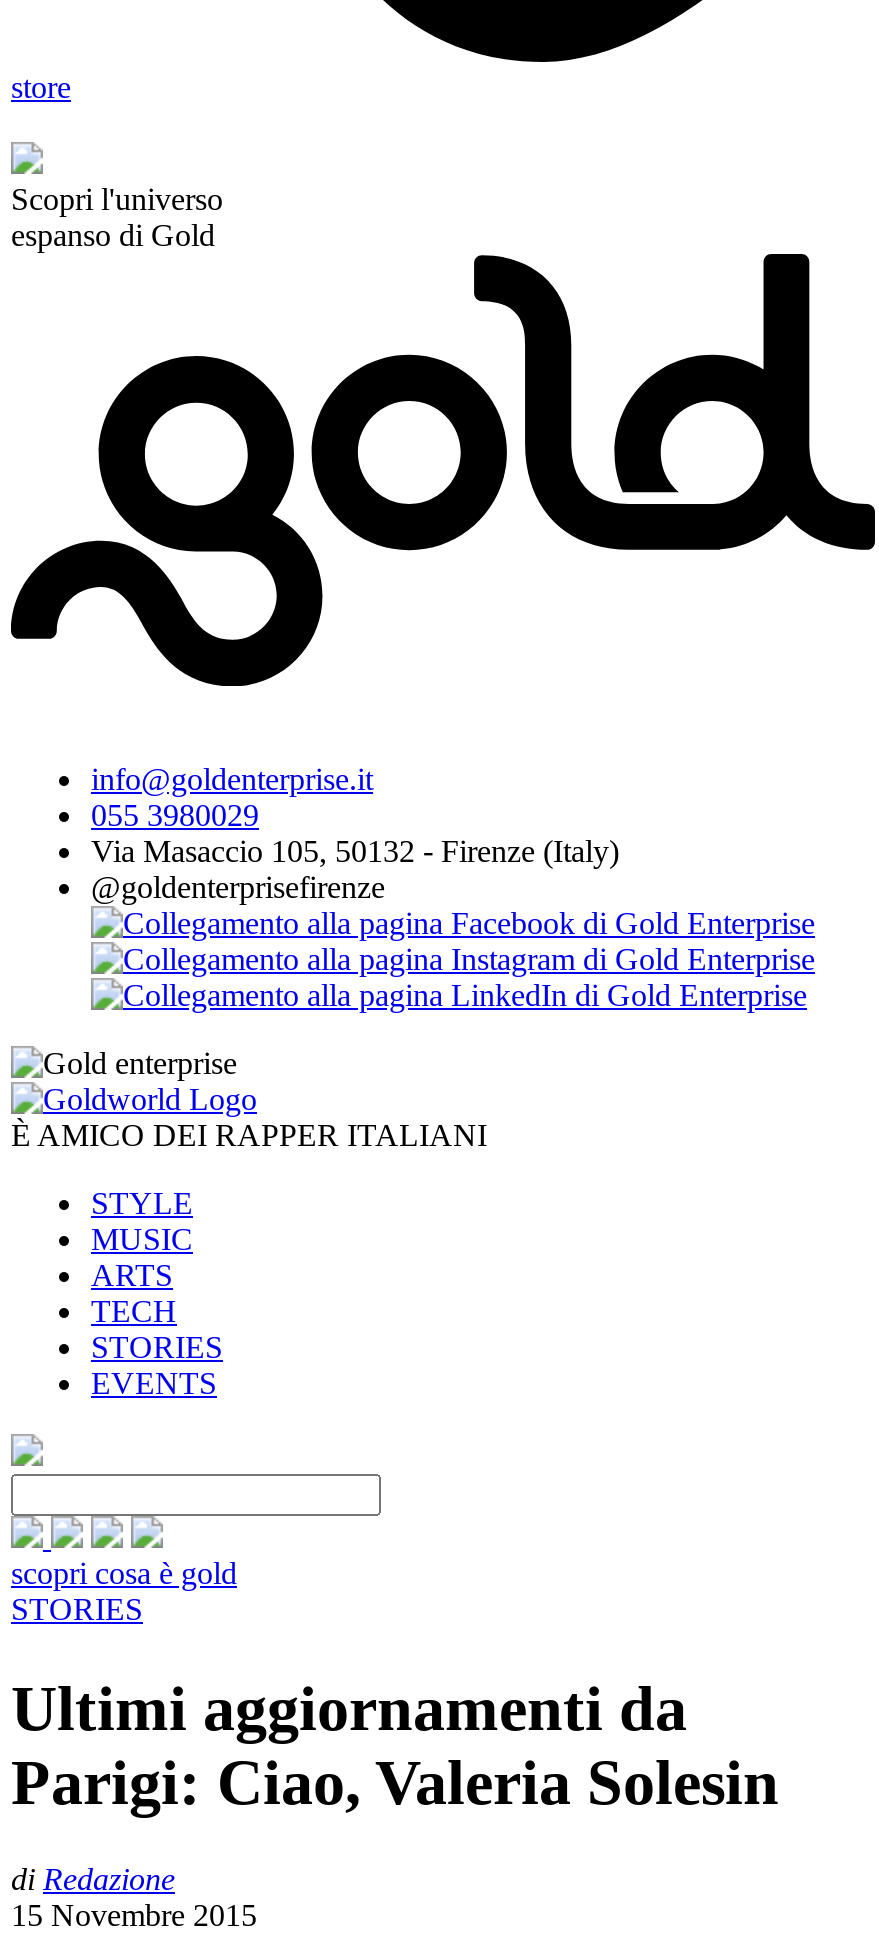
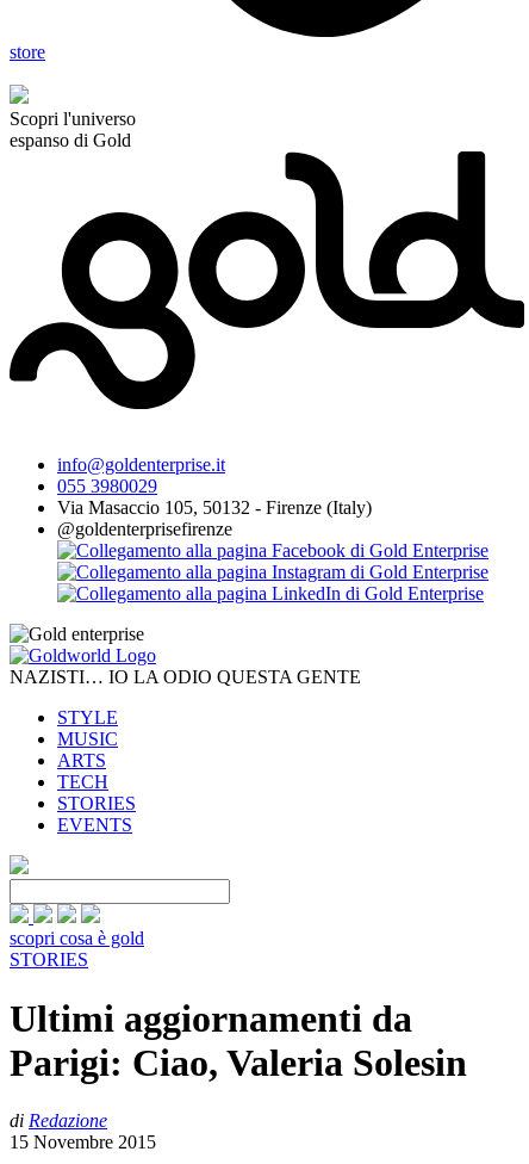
[11,1118,487,1152] È AMICO DEI RAPPER ITALIANI -> [10,667,361,687] NAZISTI… IO LA ODIO QUESTA GENTE

